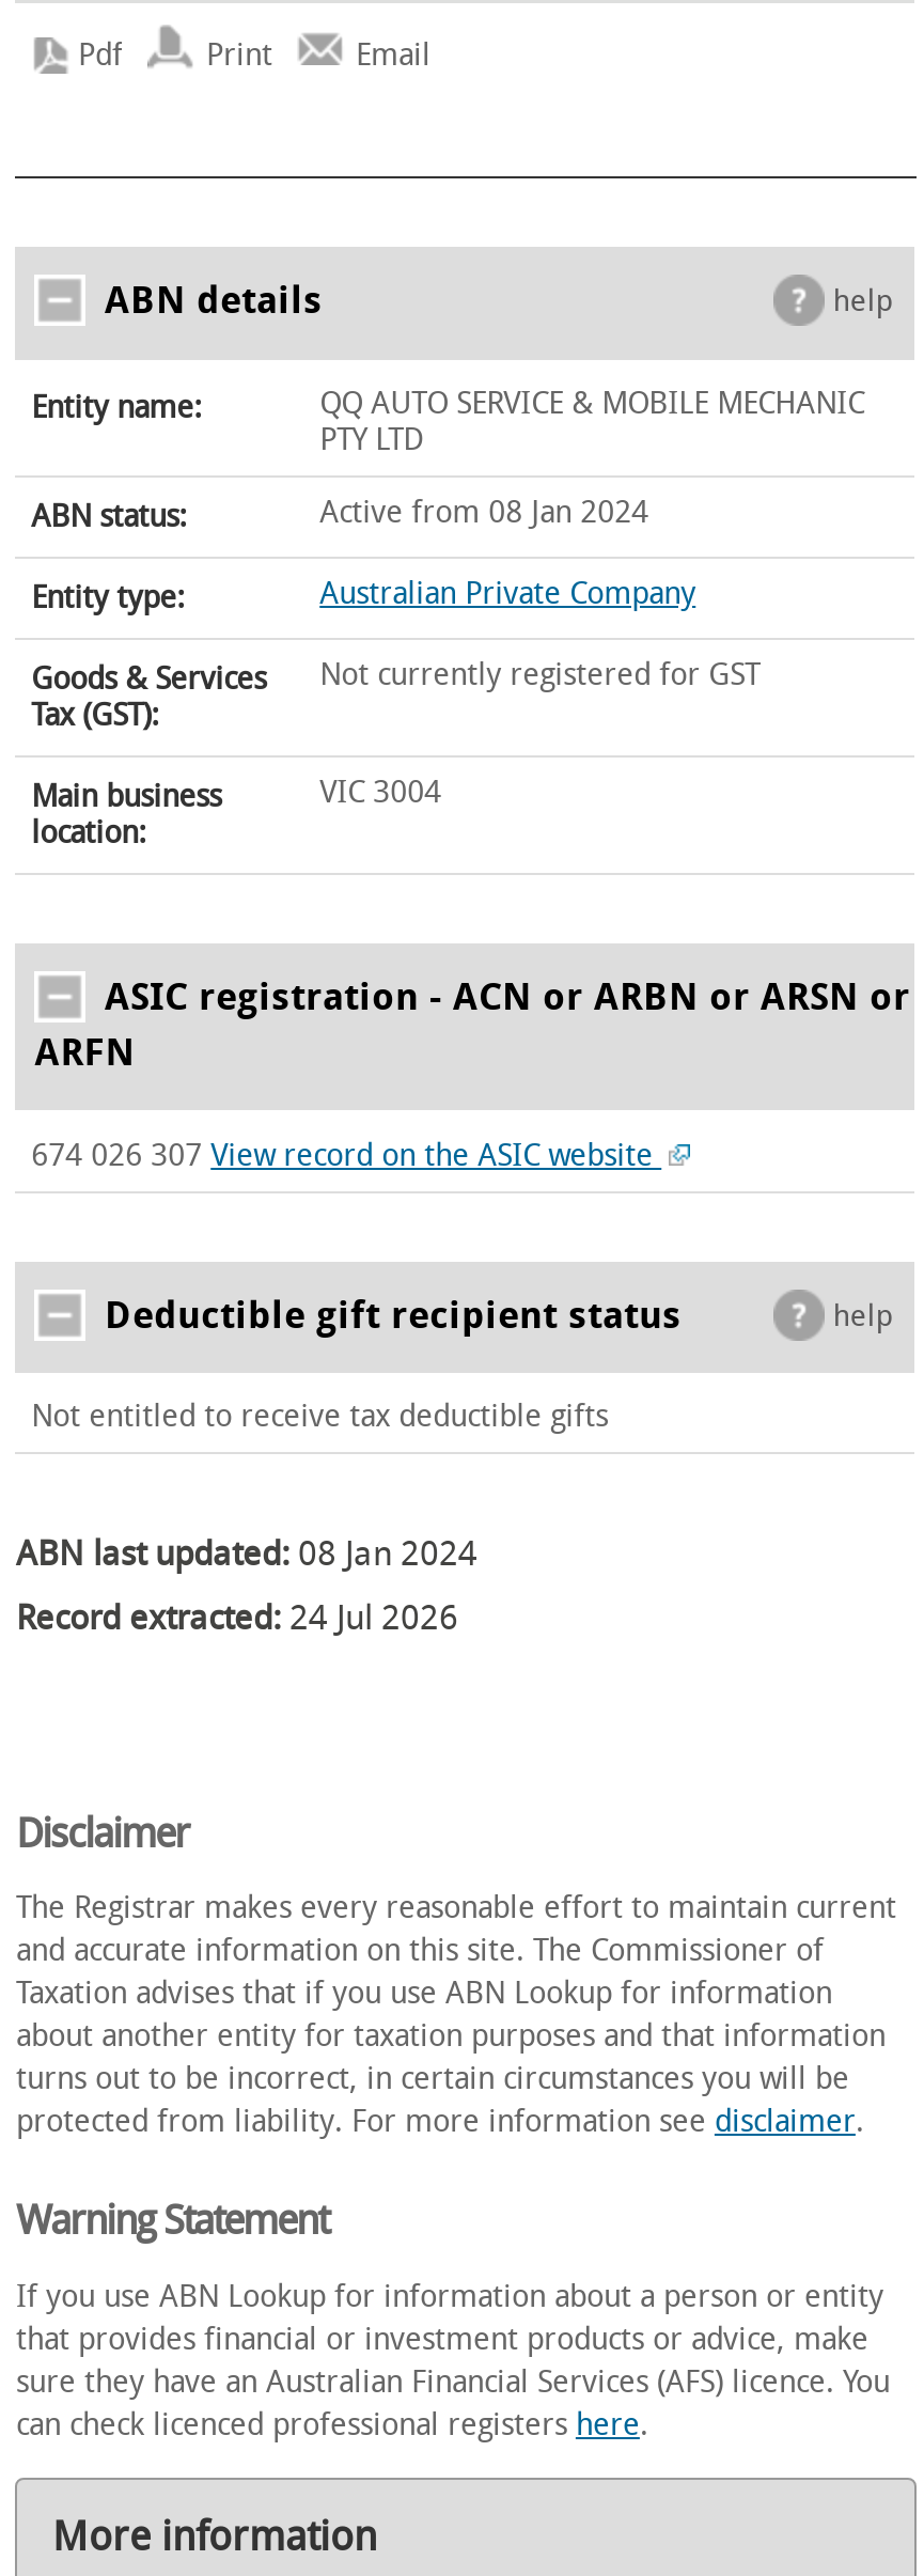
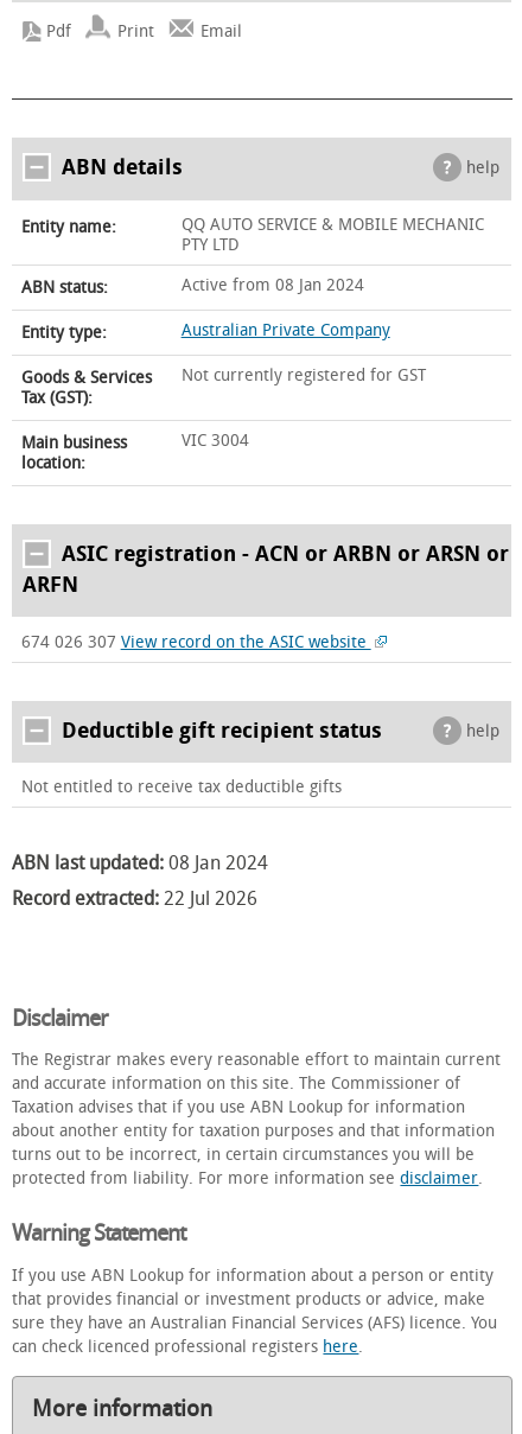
[16,1598,458,1639] Record extracted: 24 Jul 2026 -> [12,888,258,910] Record extracted: 22 Jul 2026

